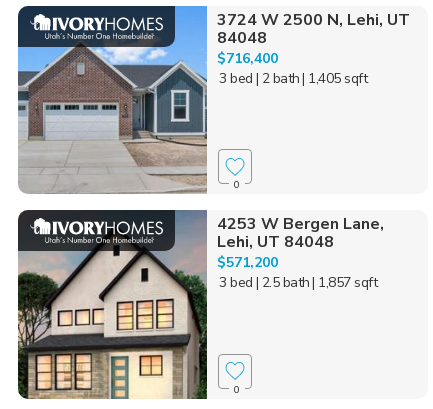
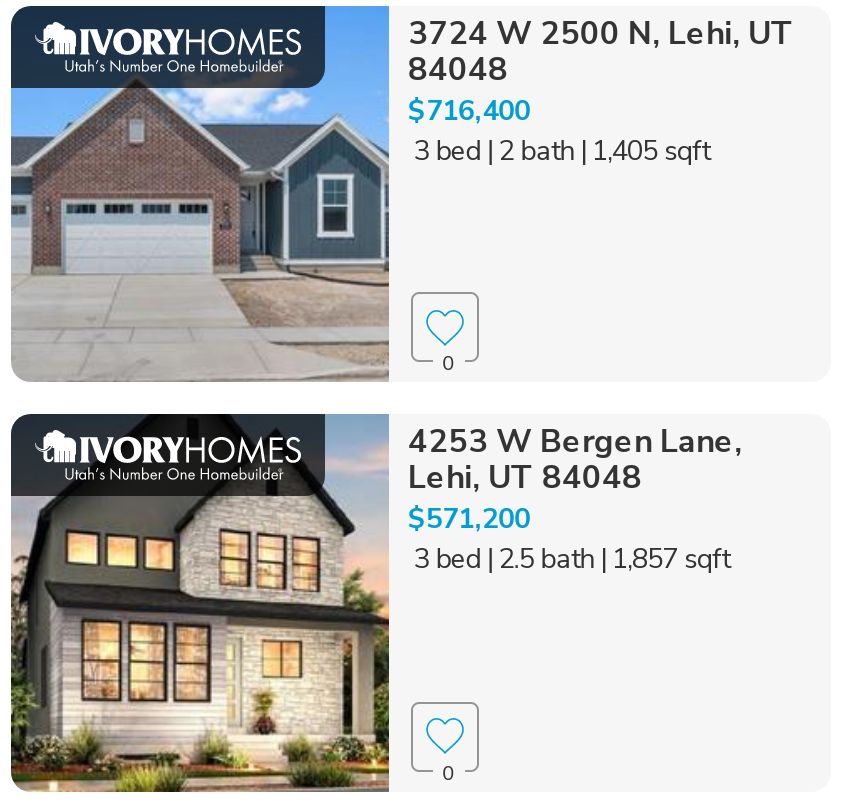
[17,210,208,399] [image] -> [9,414,391,794] [image]

